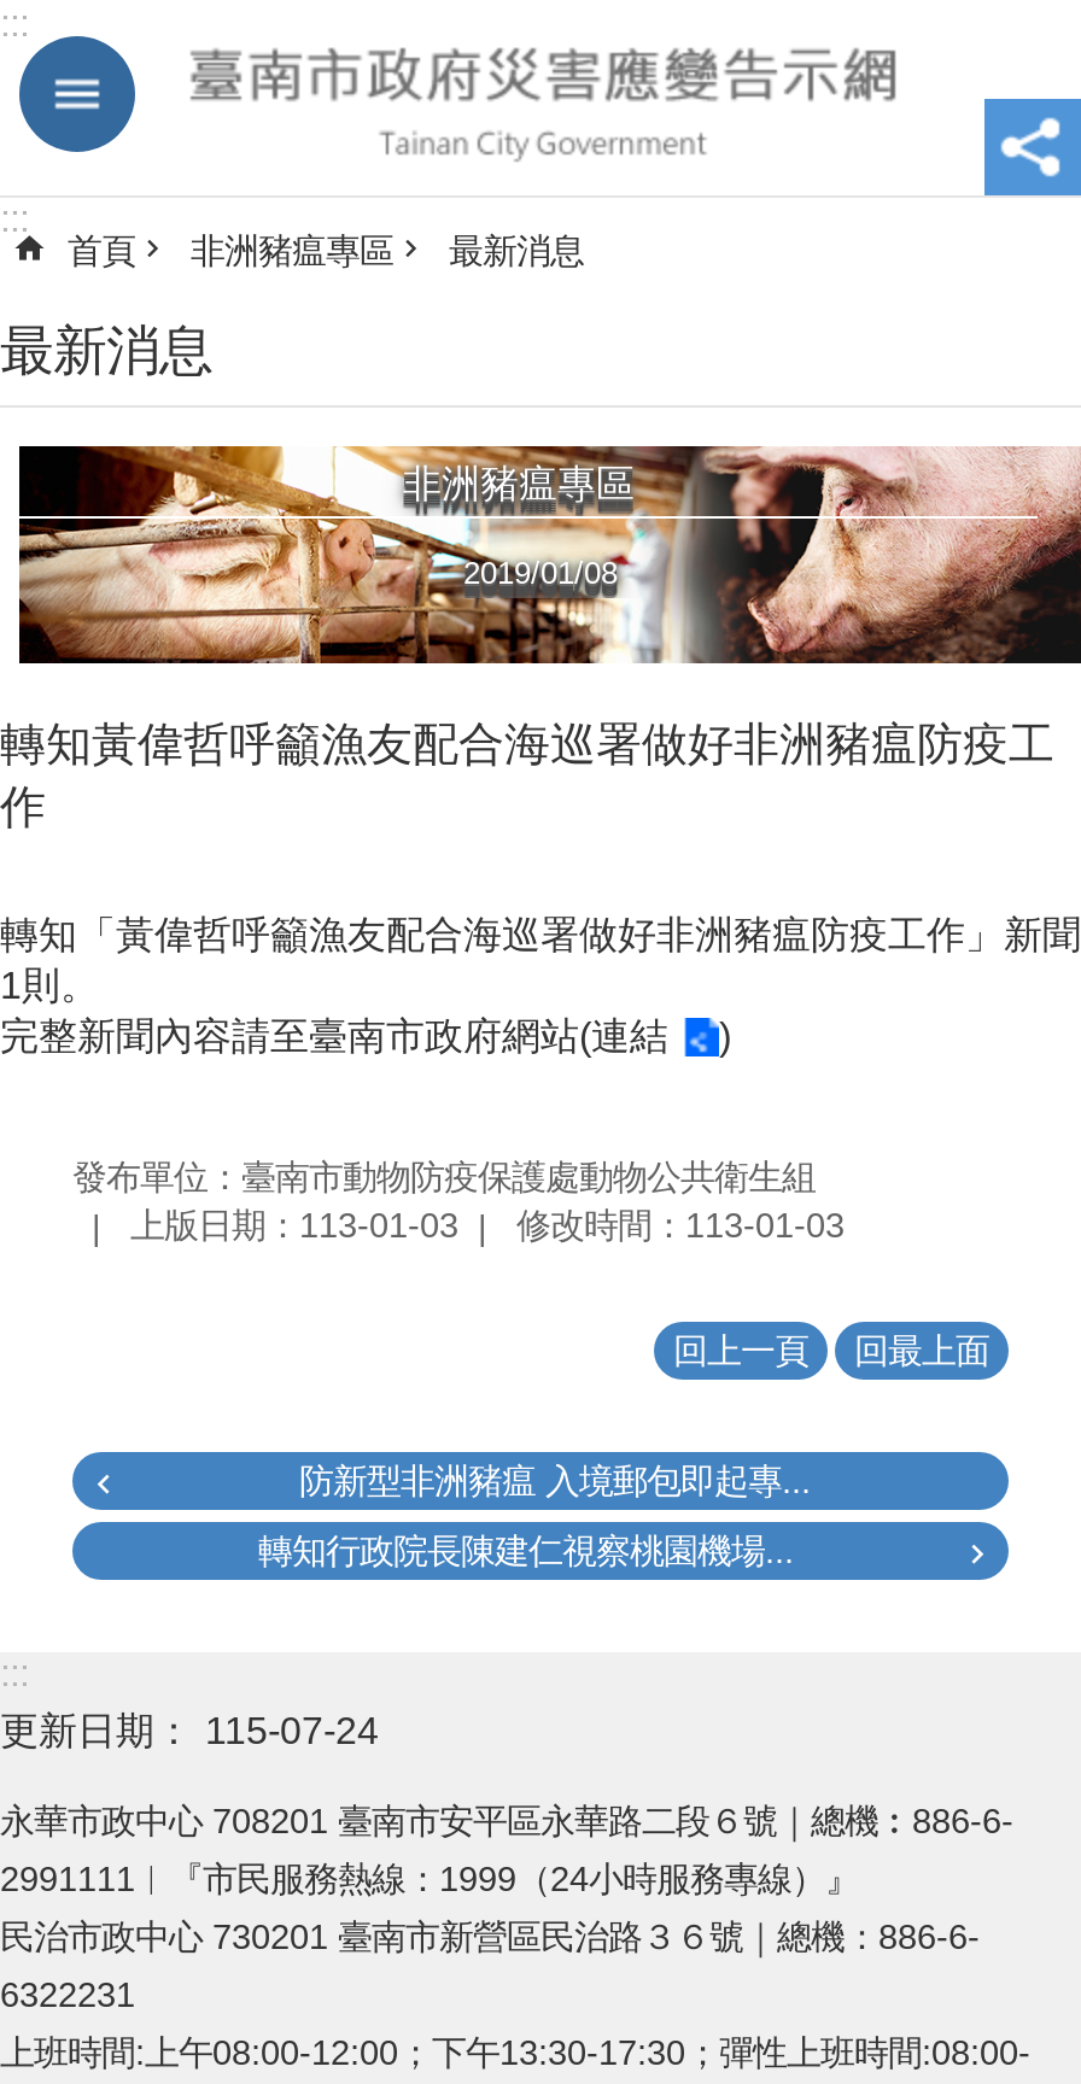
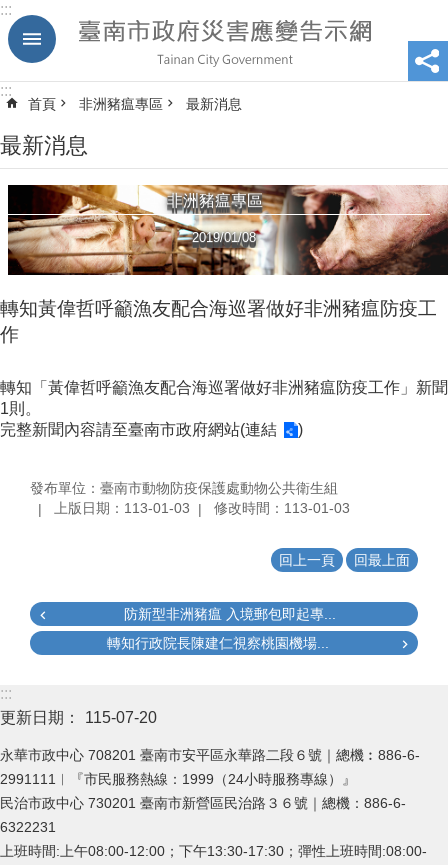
[0,1710,379,1751] 更新日期： 115-07-24 -> [0,709,157,726] 更新日期： 115-07-20

